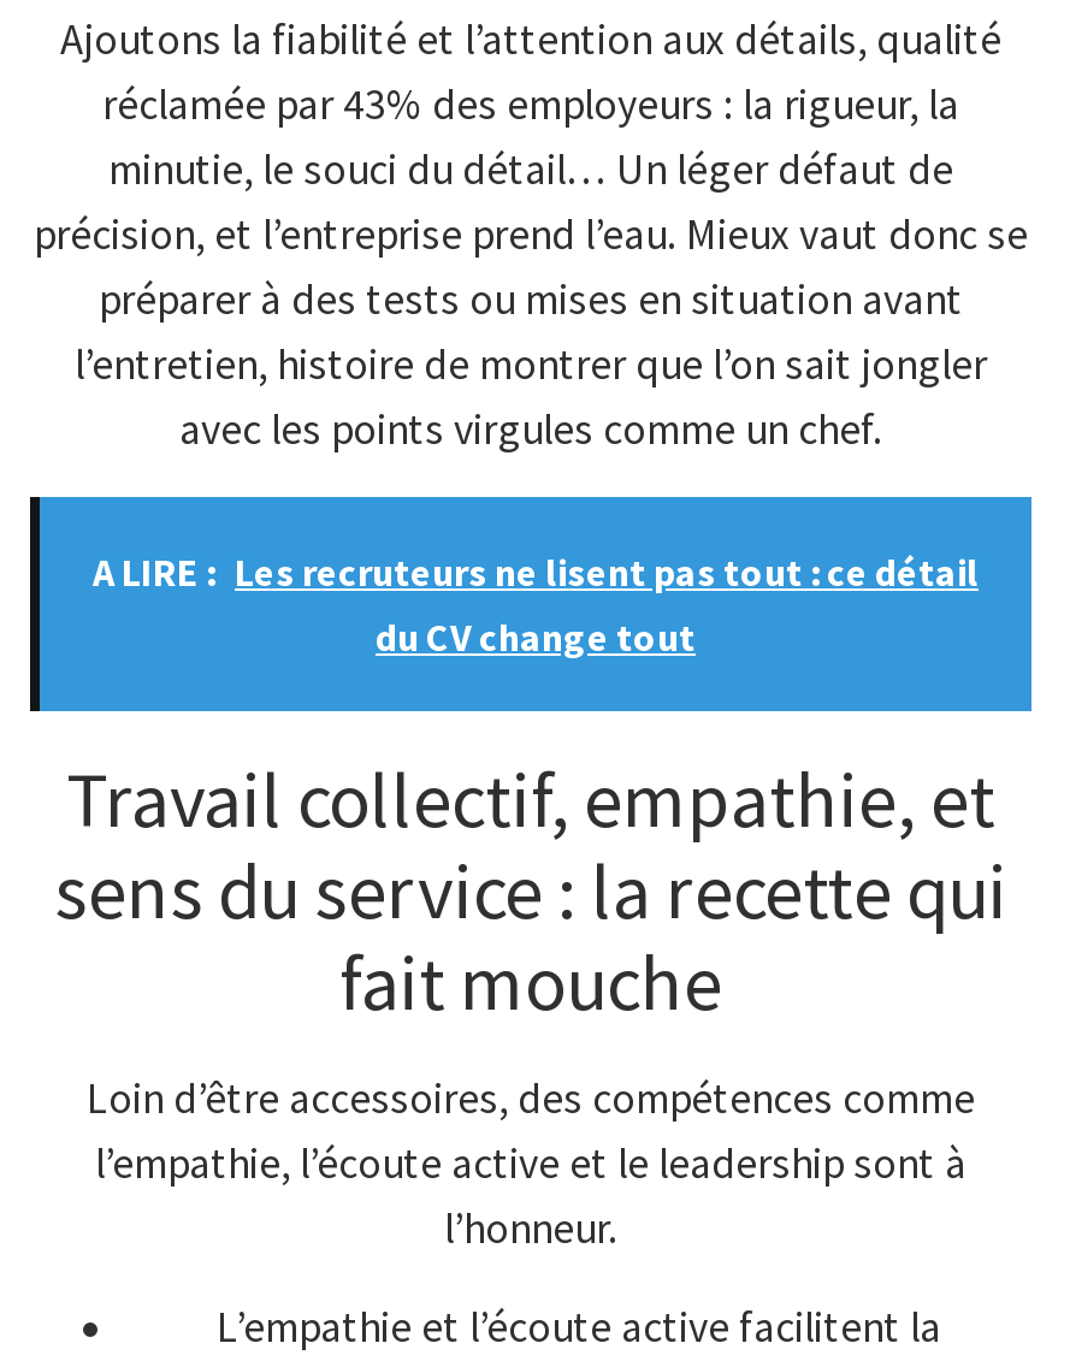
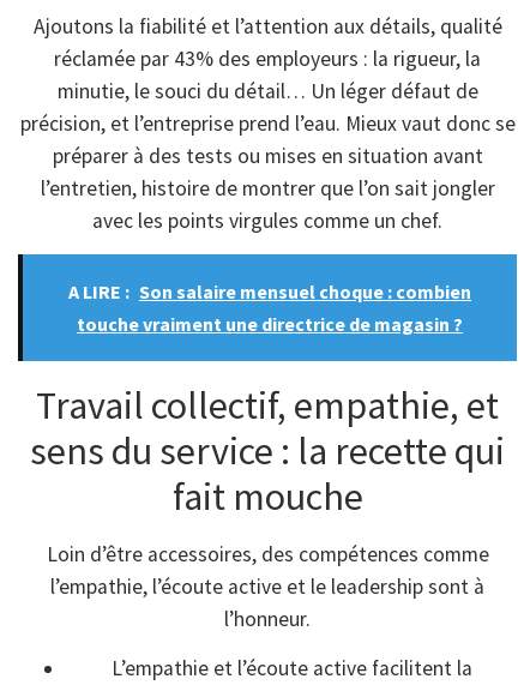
[93,546,979,659] A LIRE : Les recruteurs ne lisent pas tout : ce détail | du CV change tout -> [68,279,471,335] A LIRE : Son salaire mensuel choque : combien | touche vraiment une directrice de magasin ?

